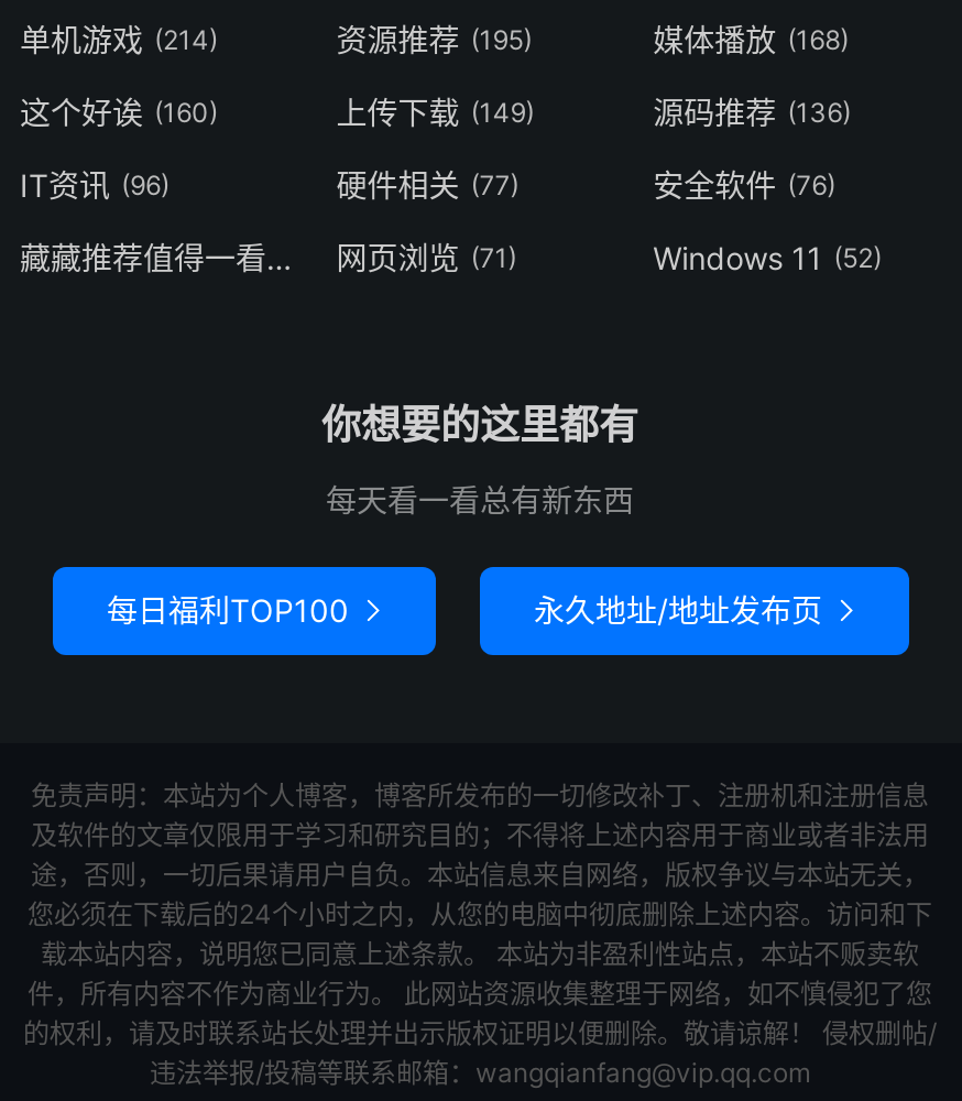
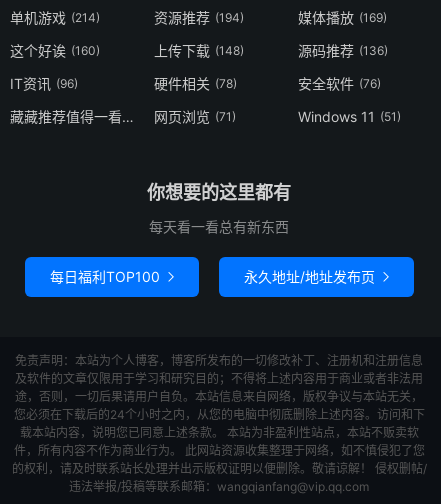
[336,22,532,59] 资源推荐 (195) -> [154,9,244,26] 资源推荐 (194)
[653,22,849,59] 媒体播放 (168) -> [298,9,387,26] 媒体播放 (169)
[336,95,534,132] 上传下载 (149) -> [154,42,244,59] 上传下载 (148)
[336,167,519,205] 硬件相关 (77) -> [154,75,237,92] 硬件相关 (78)
[653,240,882,277] Windows 11 (52) -> [298,108,401,125] Windows 11 (51)

